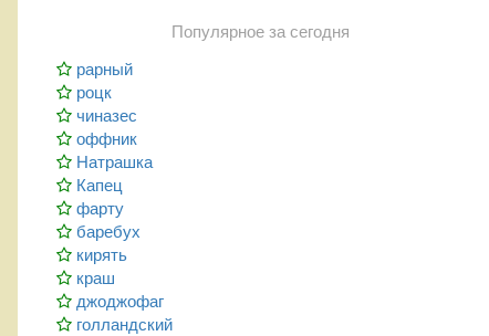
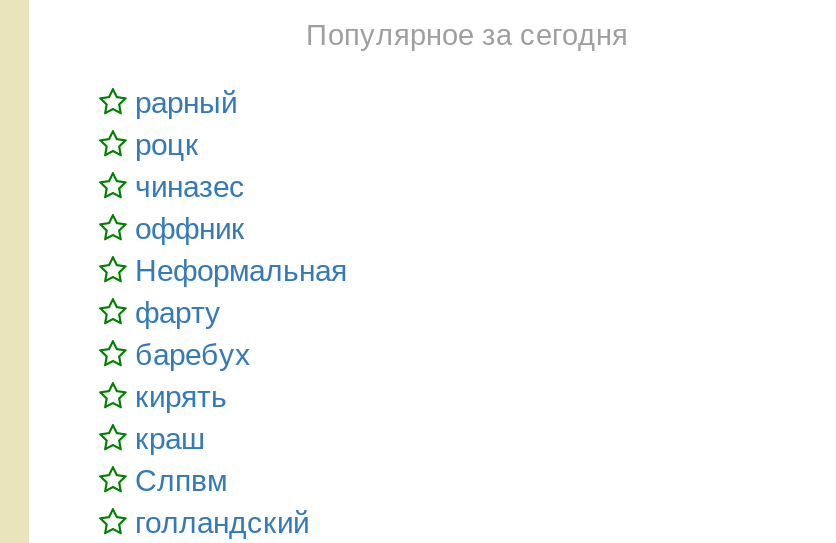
[76,152,153,194] Натрашка | Капец -> [135,253,347,287] Неформальная
[76,292,164,310] джоджофаг -> [135,463,227,497] Слпвм

